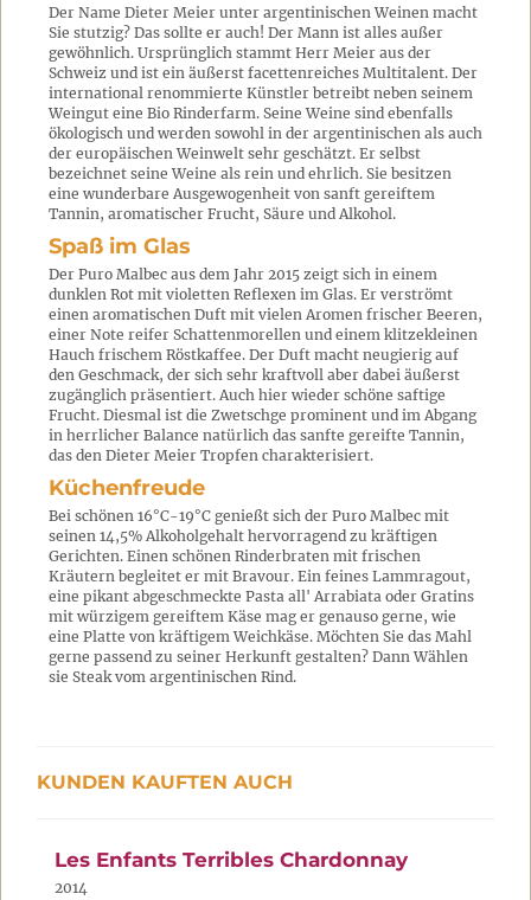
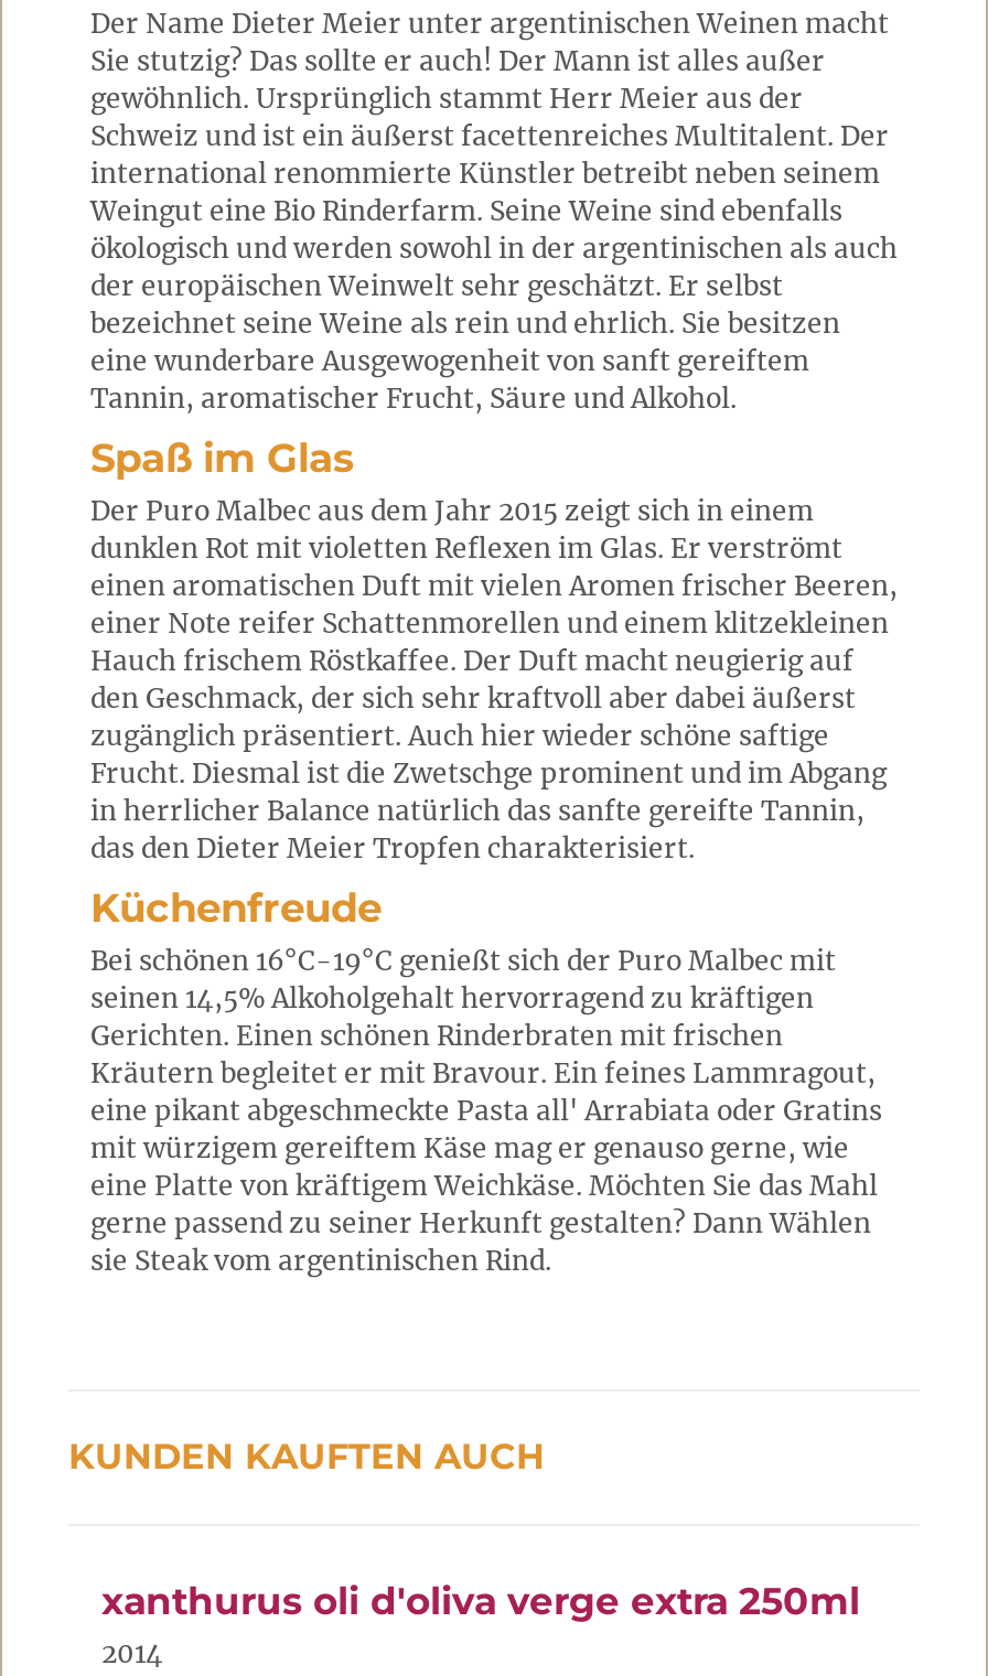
[55,848,408,872] Les Enfants Terribles Chardonnay -> [101,1579,860,1623] xanthurus oli d'oliva verge extra 250ml

